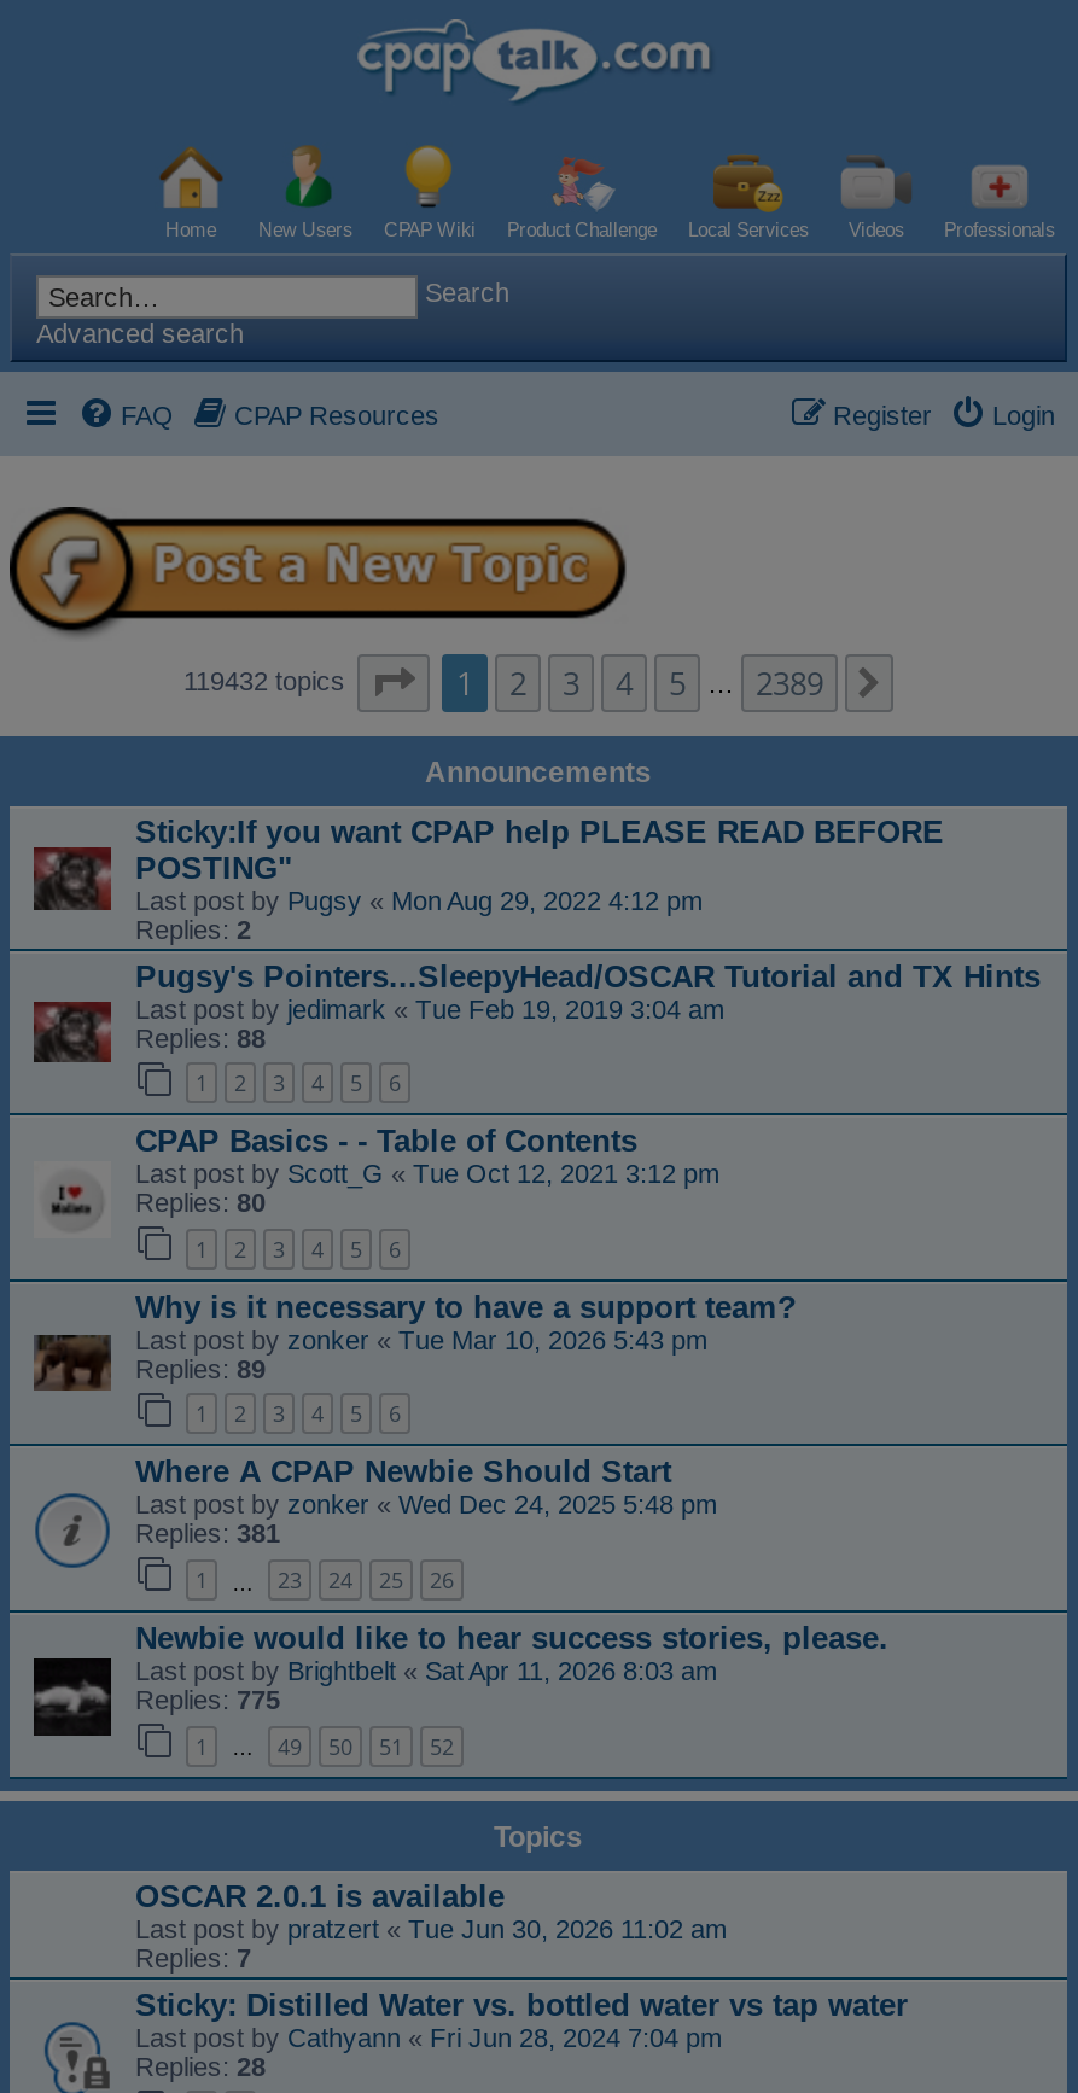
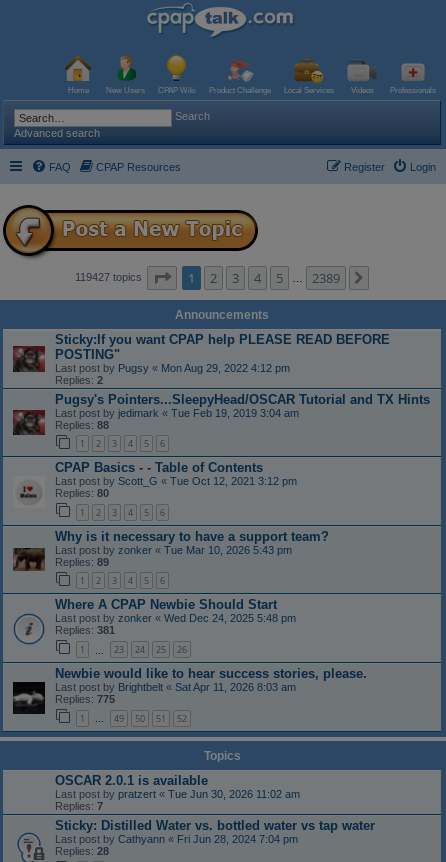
[183,665,352,694] 119432 topics -> [75,270,145,282] 119427 topics

